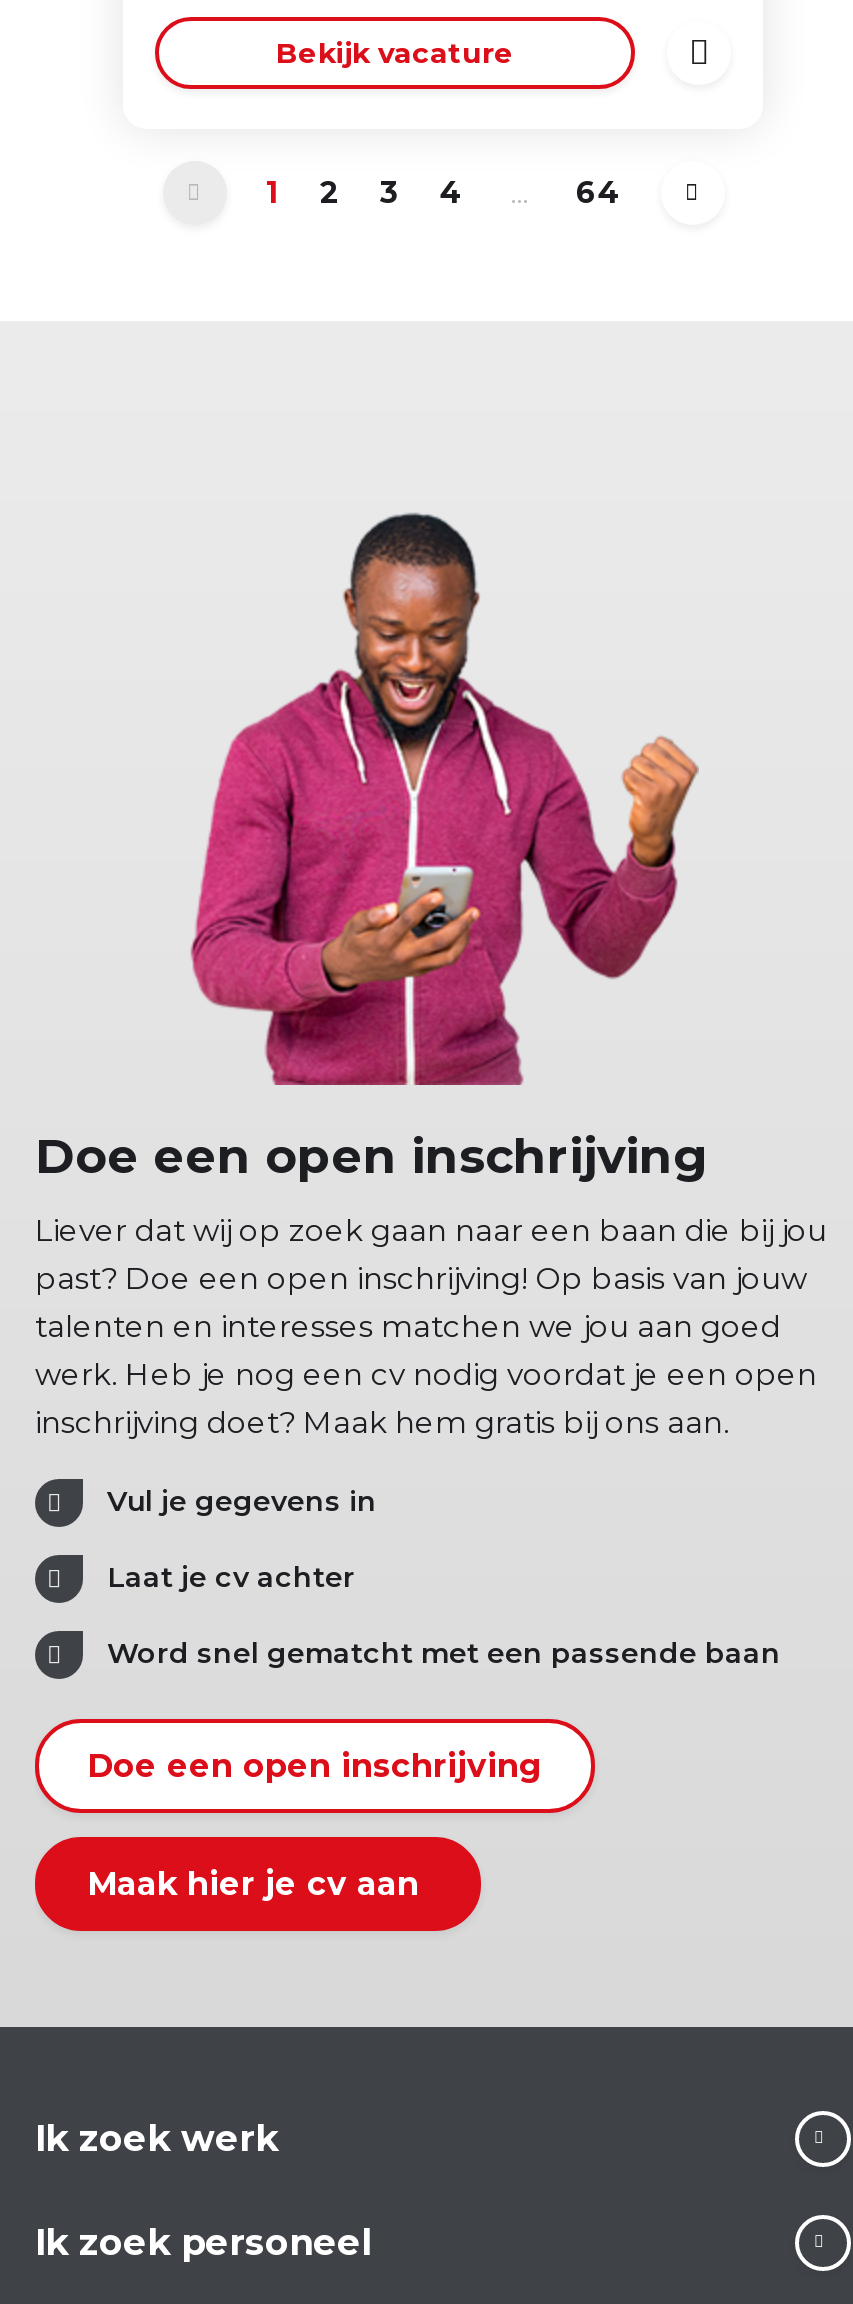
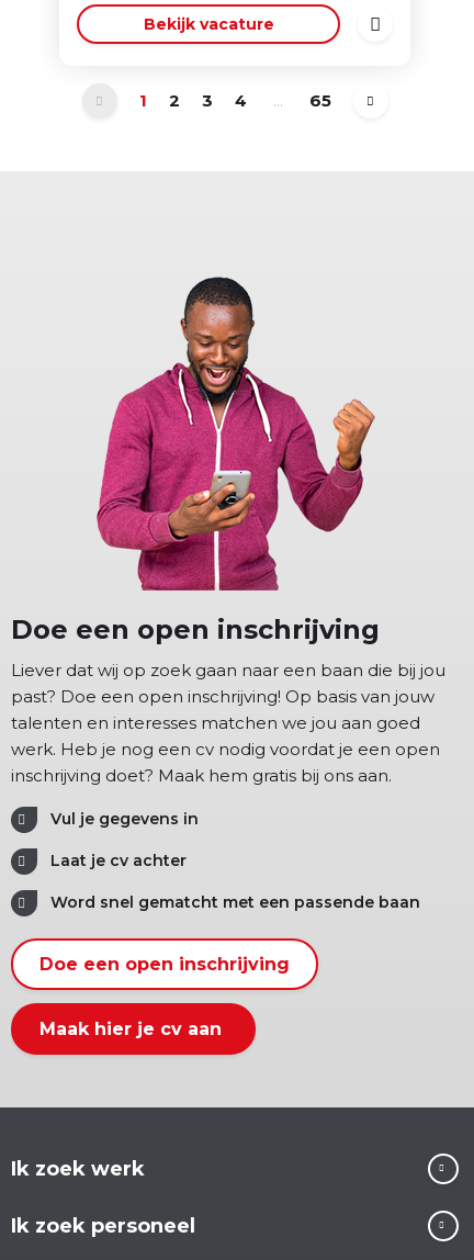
[576,173,620,211] 64 -> [309,90,331,111] 65

